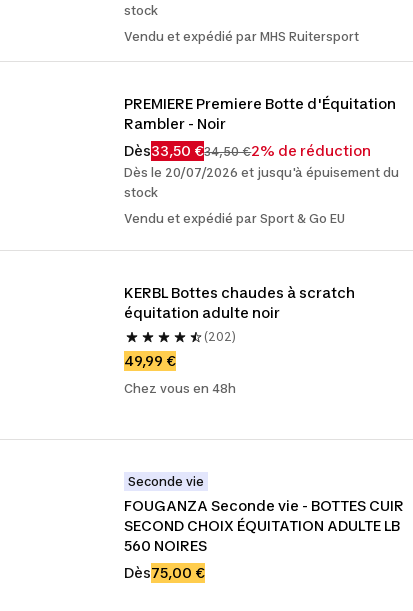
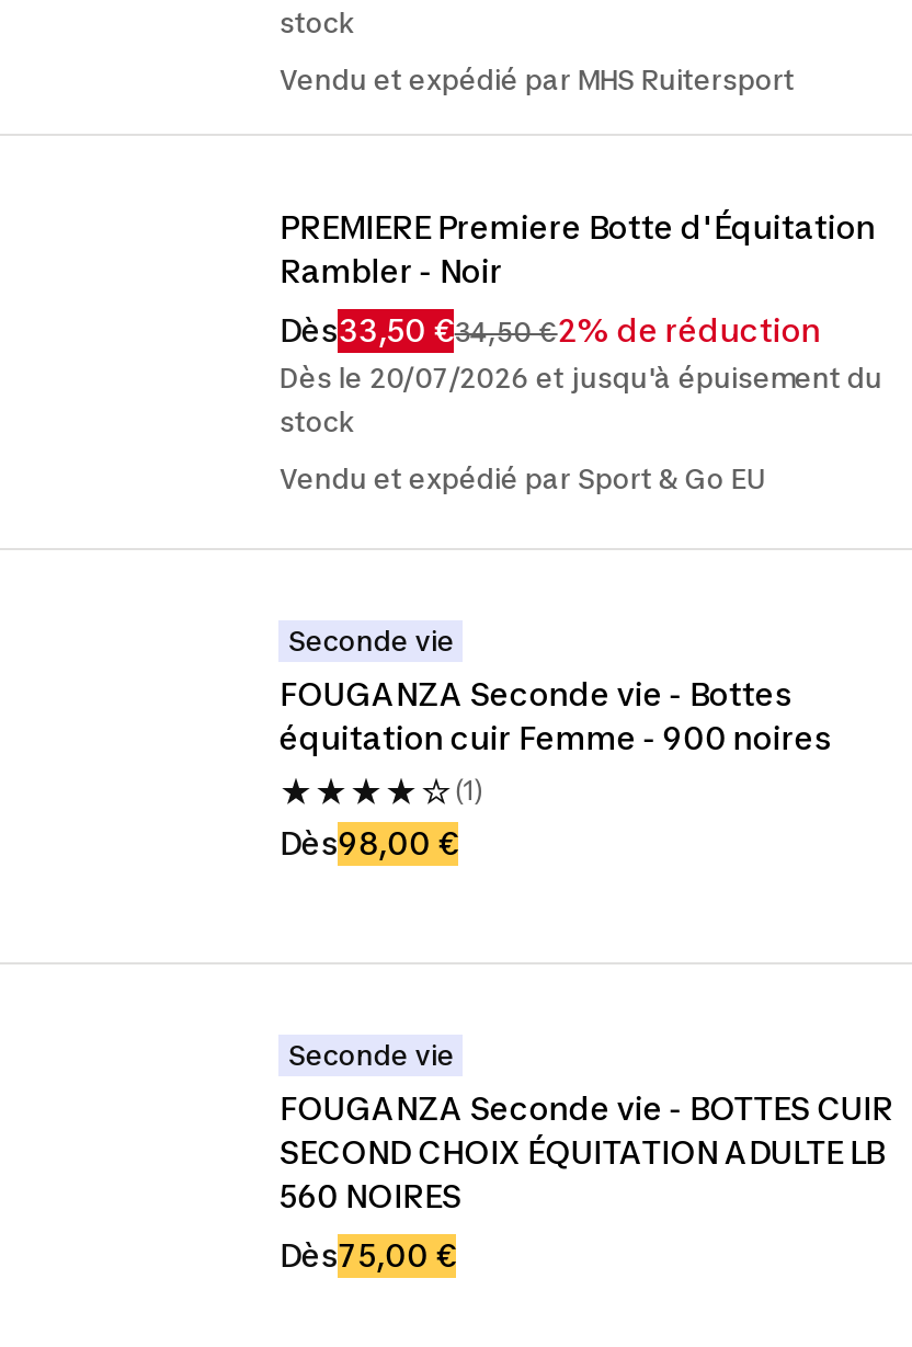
[124,284,355,321] KERBL Bottes chaudes à scratch | équitation adulte noir -> [288,625,454,658] Seconde vie
[204,329,236,344] (202) -> [279,675,832,756] FOUGANZA Seconde vie - Bottes | équitation cuir Femme - 900 noires
[124,352,176,369] 49,99 € -> [454,774,483,807] (1)
[124,381,236,396] Chez vous en 48h -> [279,824,459,861] Dès98,00 €

